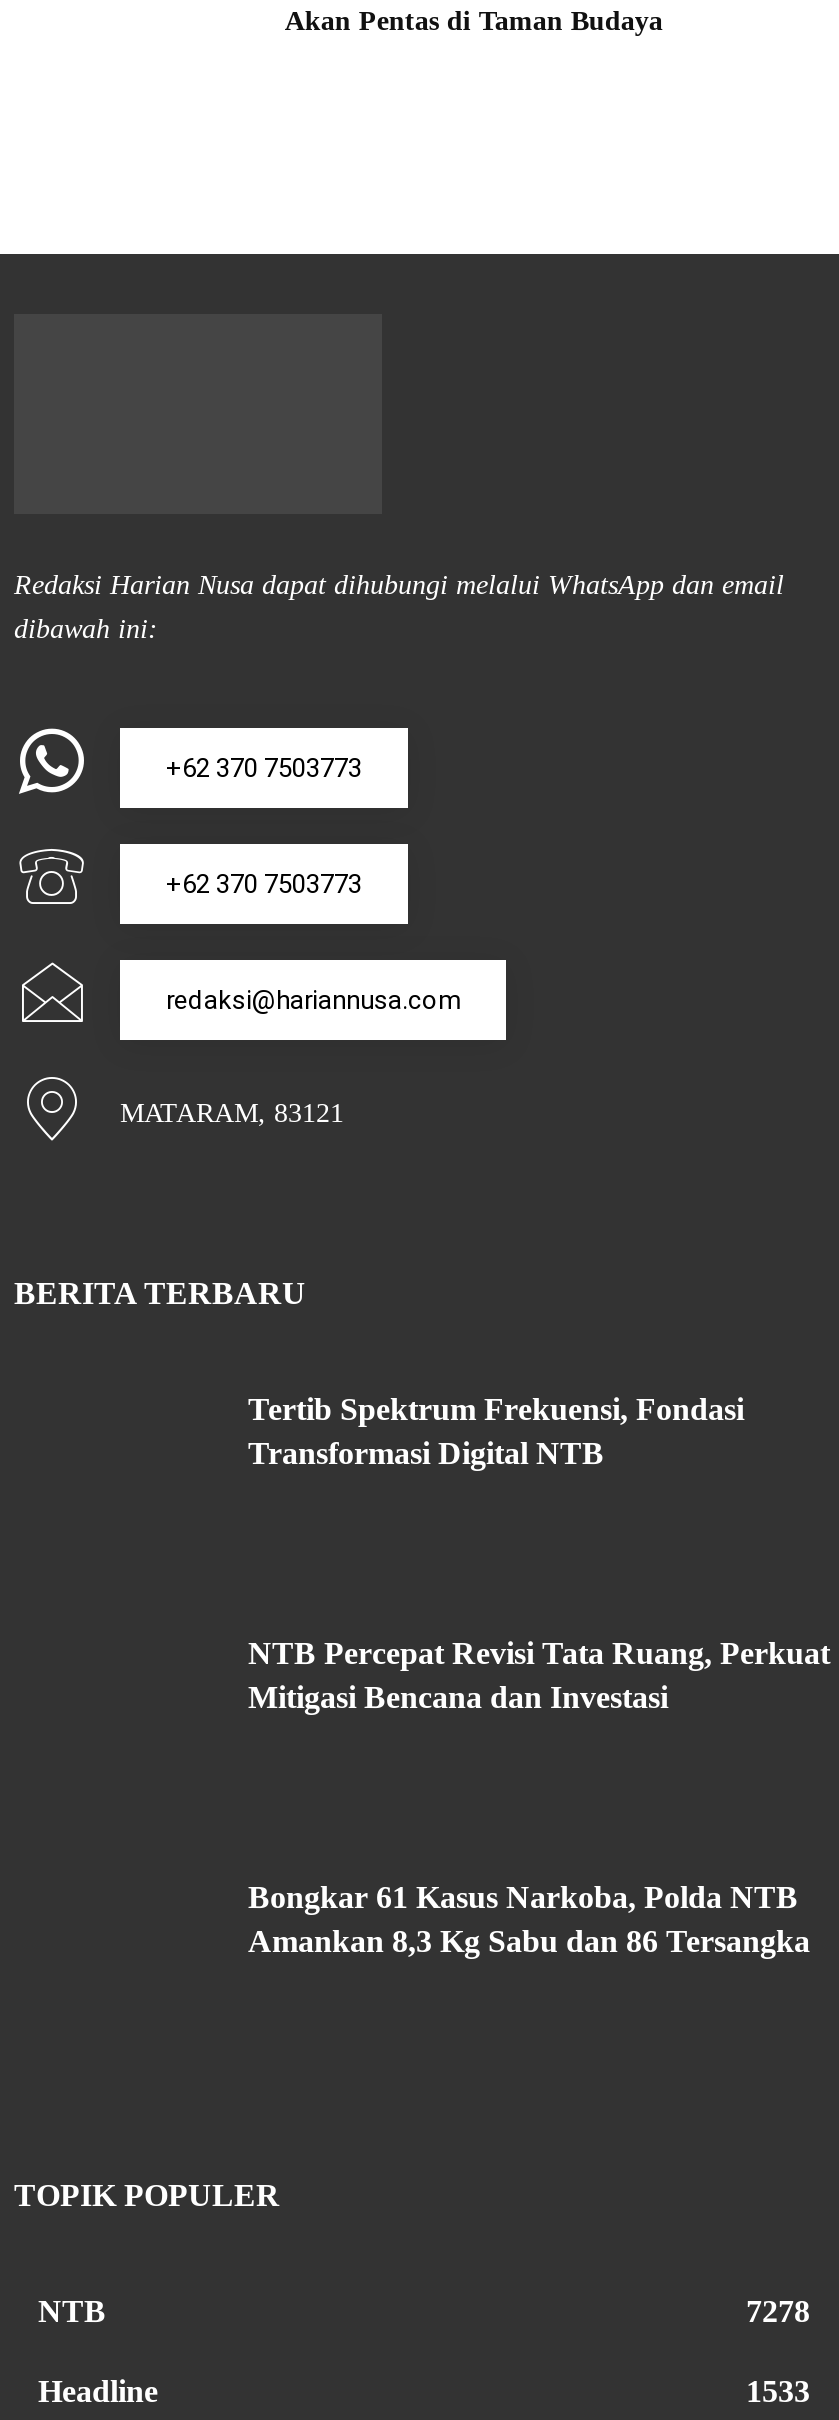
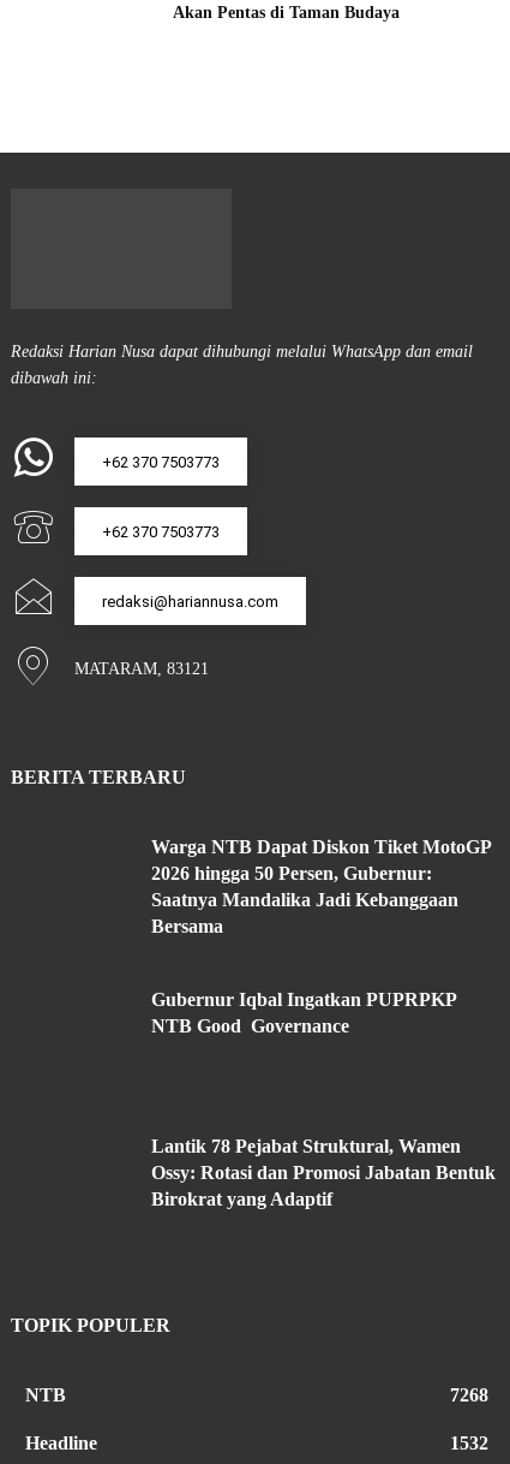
[248,1393,744,1471] Tertib Spektrum Frekuensi, Fondasi | Transformasi Digital NTB -> [151,837,492,937] Warga NTB Dapat Diskon Tiket MotoGP | 2026 hingga 50 Persen, Gubernur: | Saatnya Mandalika Jadi Kebanggaan | Bersama
[248,1636,830,1714] NTB Percepat Revisi Tata Ruang, Perkuat | Mitigasi Bencana dan Investasi -> [151,990,457,1036] Gubernur Iqbal Ingatkan PUPRPKP | NTB Good Governance
[248,1880,810,1958] Bongkar 61 Kasus Narkoba, Polda NTB | Amankan 8,3 Kg Sabu dan 86 Tersangka -> [151,1136,496,1209] Lantik 78 Pejabat Struktural, Wamen | Ossy: Rotasi dan Promosi Jabatan Bentuk | Birokrat yang Adaptif
[746,2293,810,2327] 7278 -> [450,1385,488,1405] 7268
[746,2373,810,2407] 1533 -> [450,1433,488,1453] 1532

